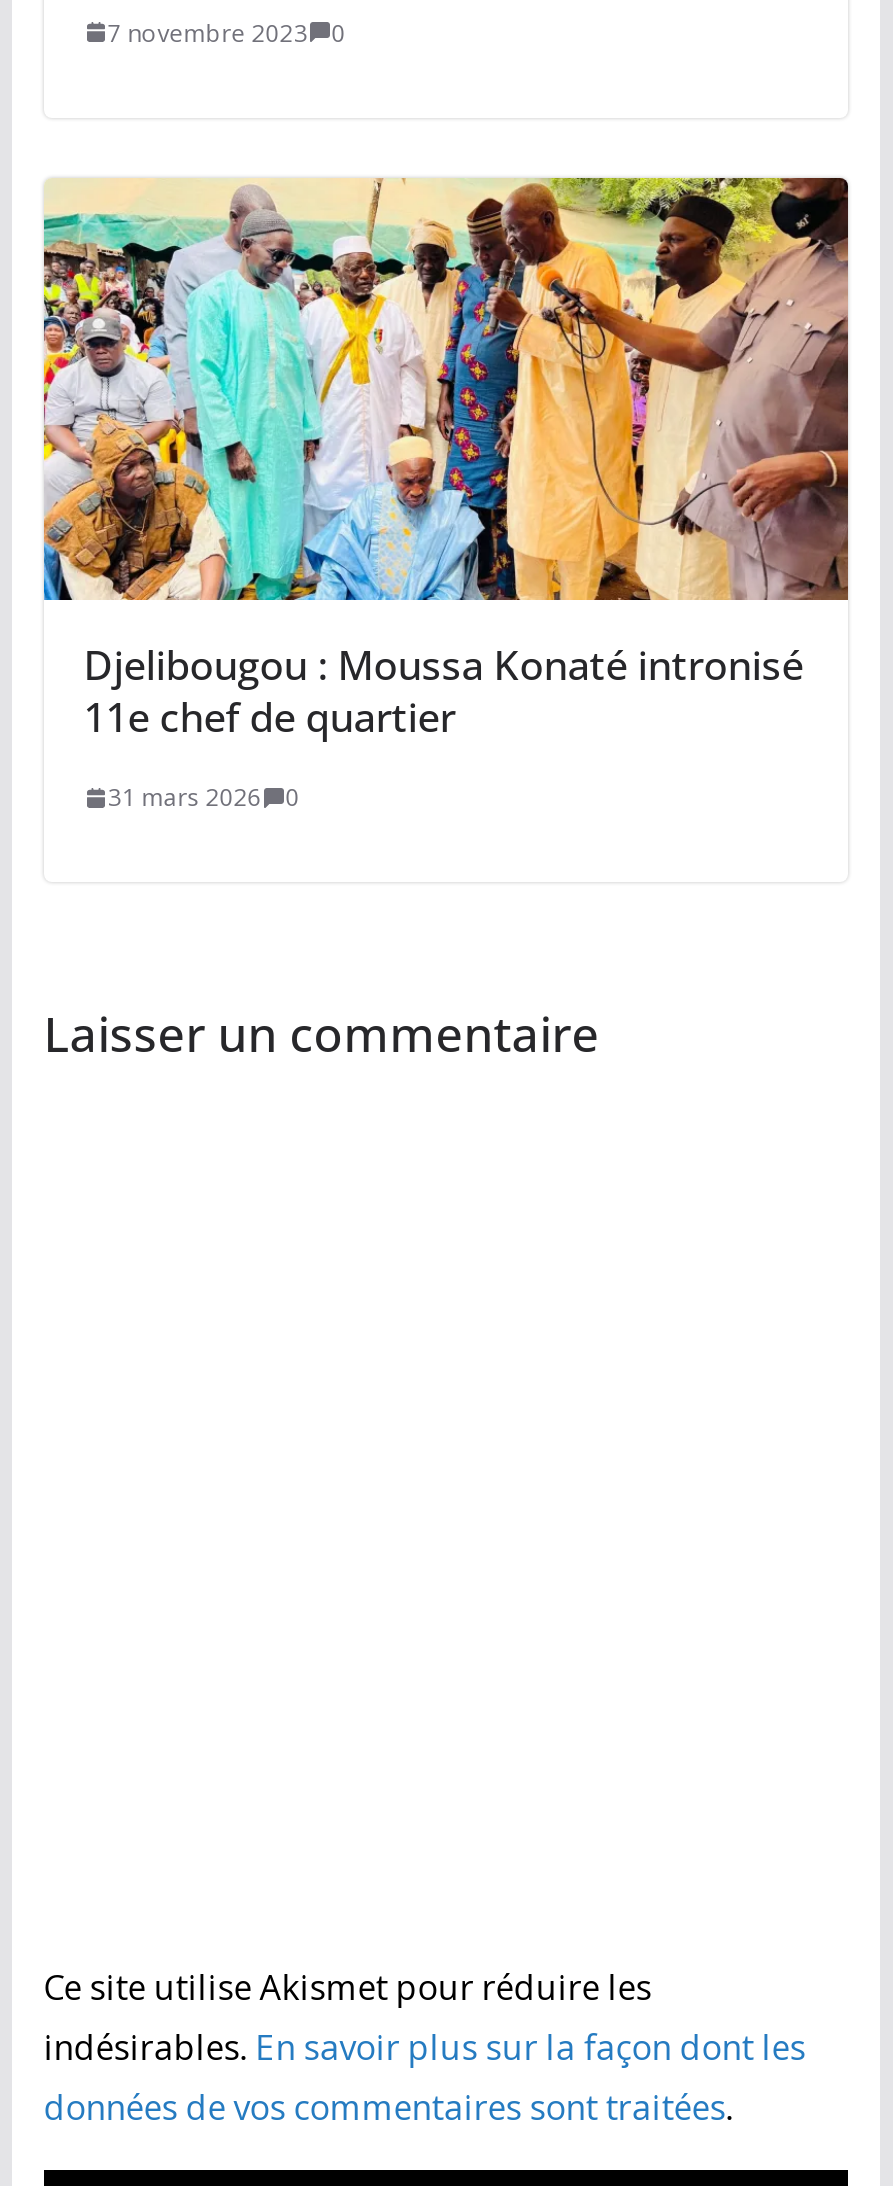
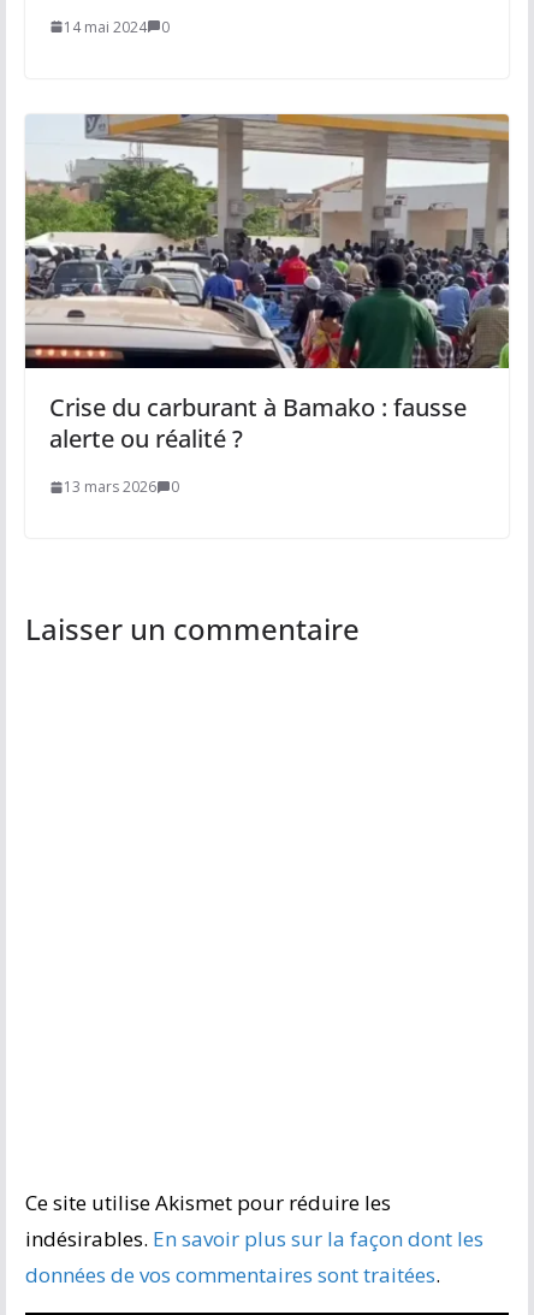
[107,16,345,50] 7 novembre 2023 0 -> [63,17,169,37] 14 mai 2024 0
[42,176,850,745] [image] | Djelibougou : Moussa Konaté intronisé | 11e chef de quartier -> [24,113,510,455] [image] | Crise du carburant à Bamako : fausse | alerte ou réalité ?
[107,781,299,815] 31 mars 2026 0 -> [63,477,179,497] 13 mars 2026 0

